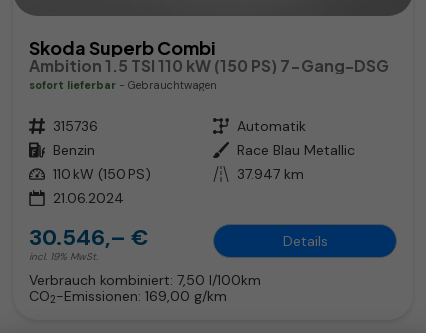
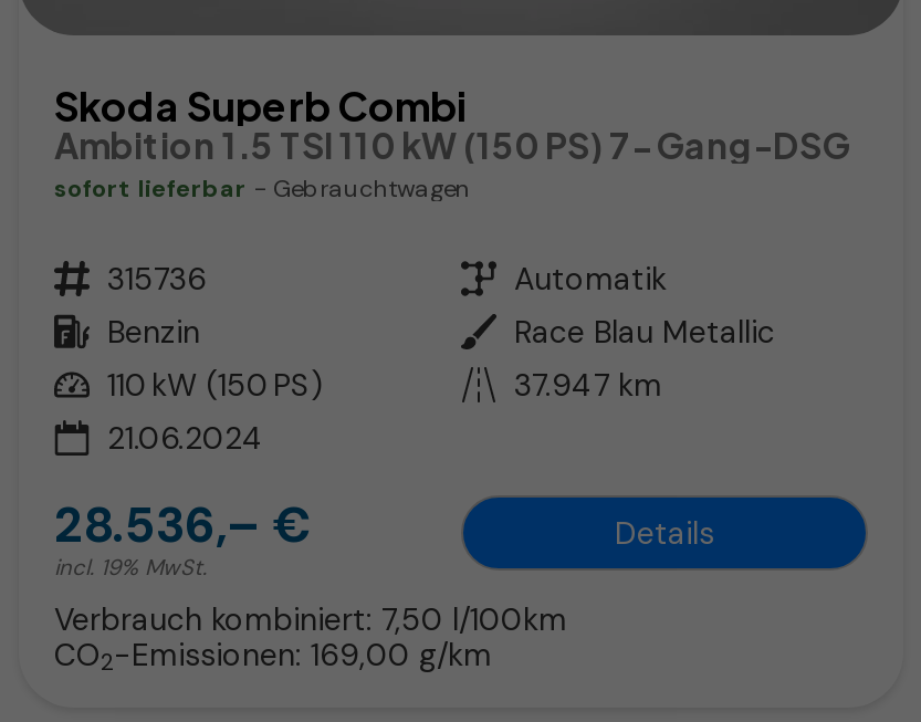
[29,223,148,252] 30.546,– € -> [54,493,311,557] 28.536,– €

